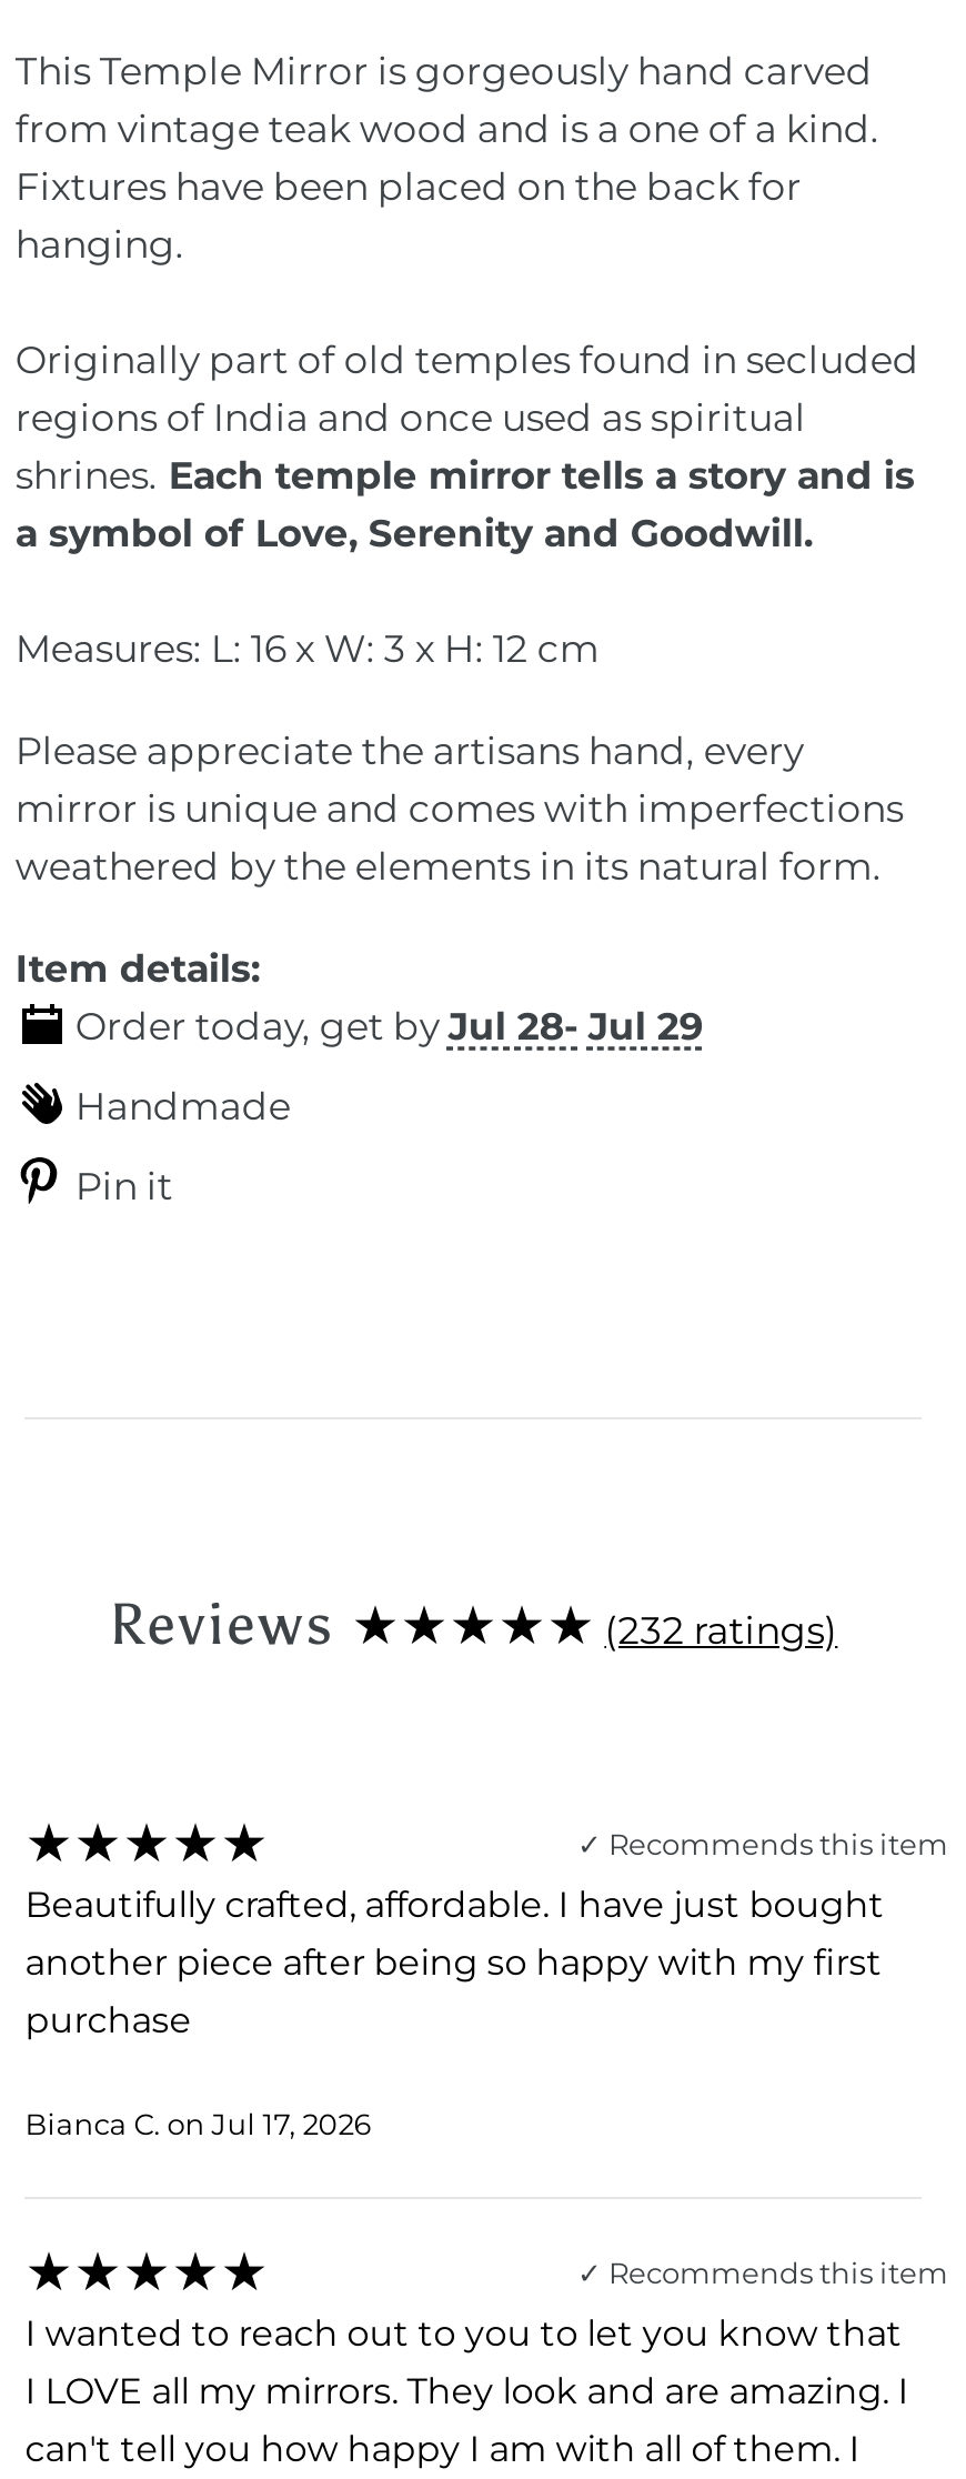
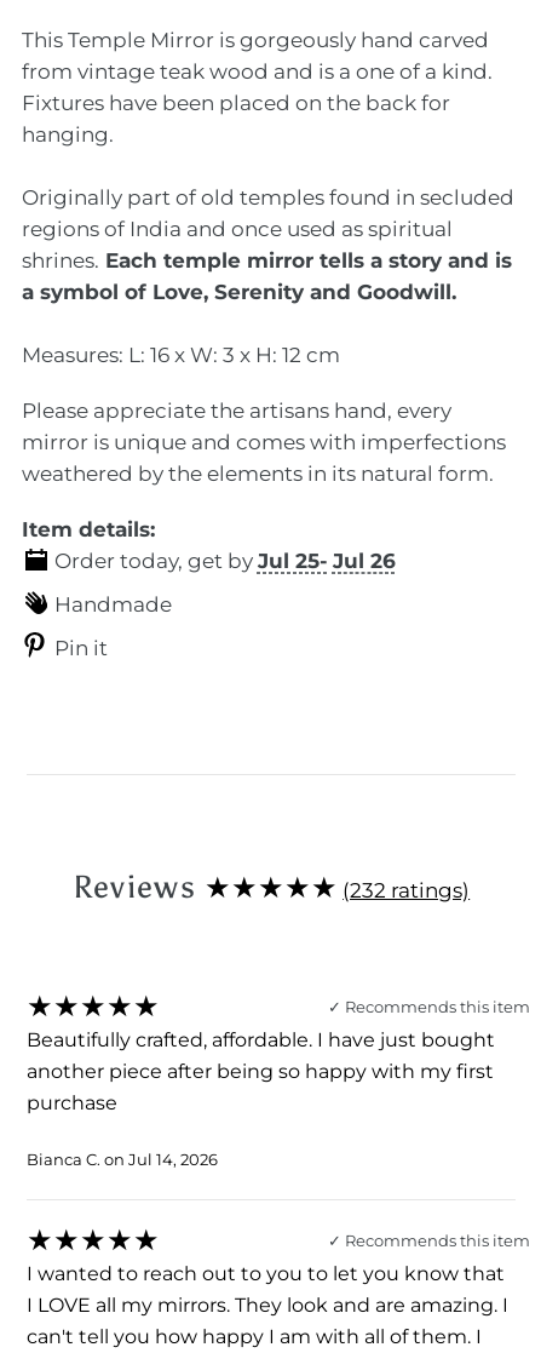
[75,1004,704,1048] Order today, get by Jul 28- Jul 29 -> [54,549,396,573] Order today, get by Jul 25- Jul 26
[25,2106,371,2141] Bianca C. on Jul 17, 2026 -> [27,1150,218,1169] Bianca C. on Jul 14, 2026

